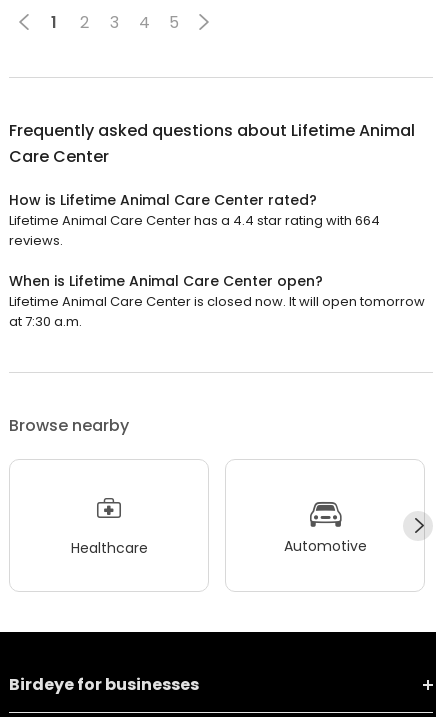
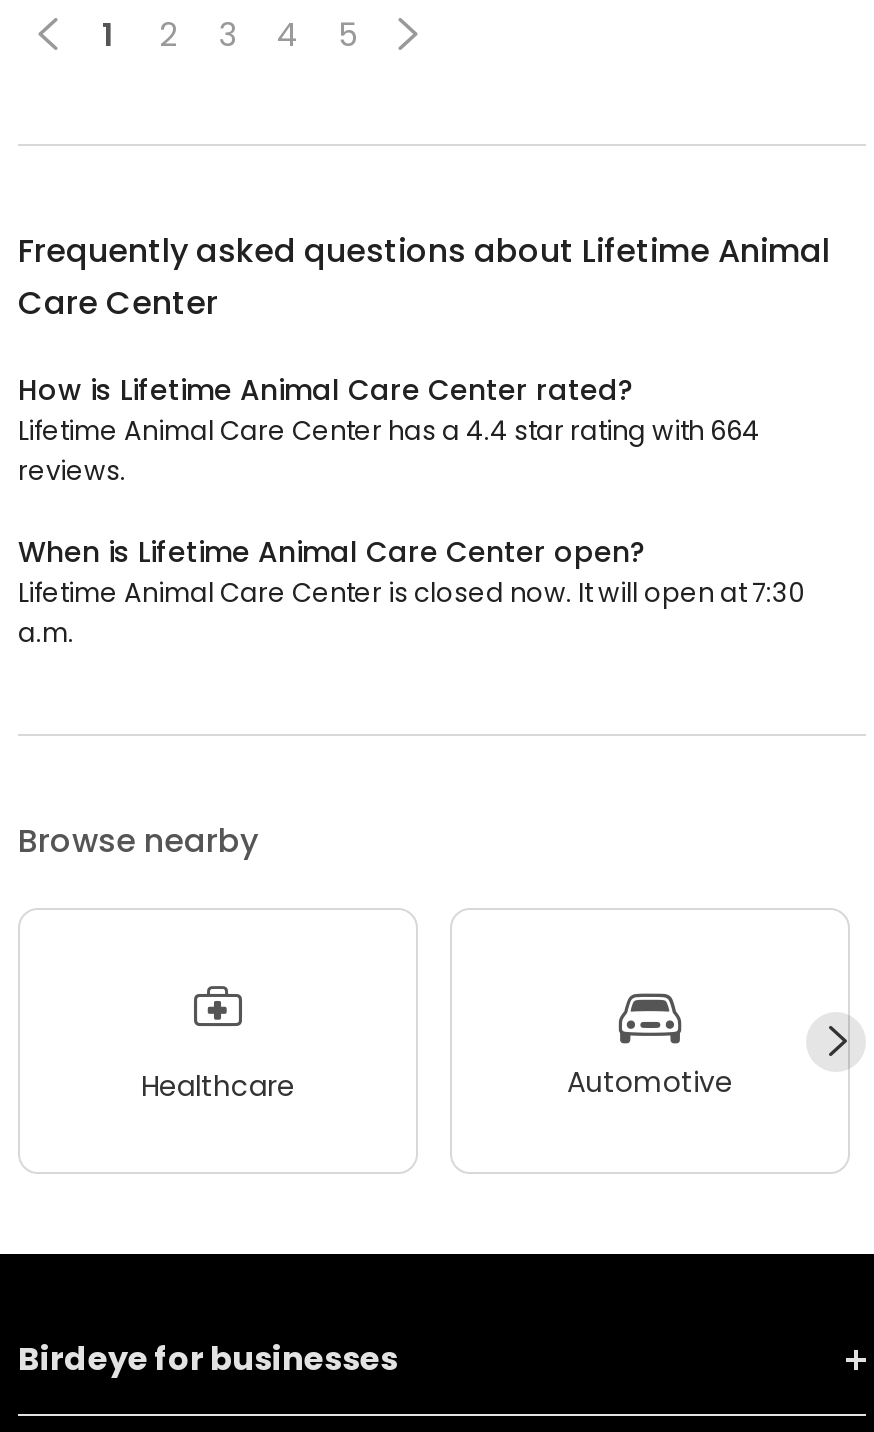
[9,292,425,331] Lifetime Animal Care Center is closed now. It will open tomorrow | at 7:30 a.m. -> [18,575,804,653] Lifetime Animal Care Center is closed now. It will open at 7:30 | a.m.

